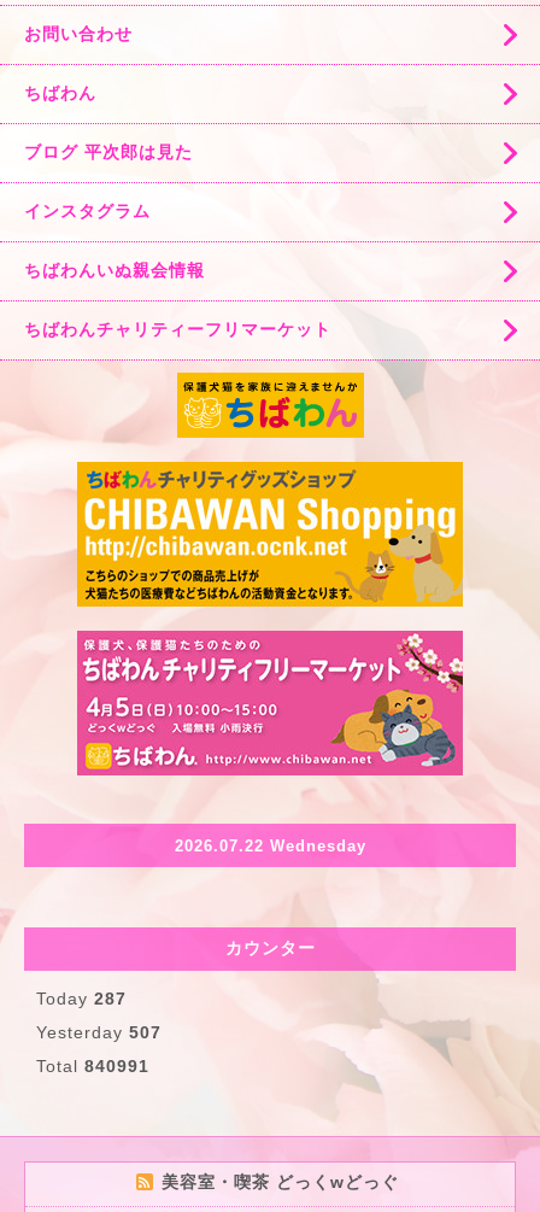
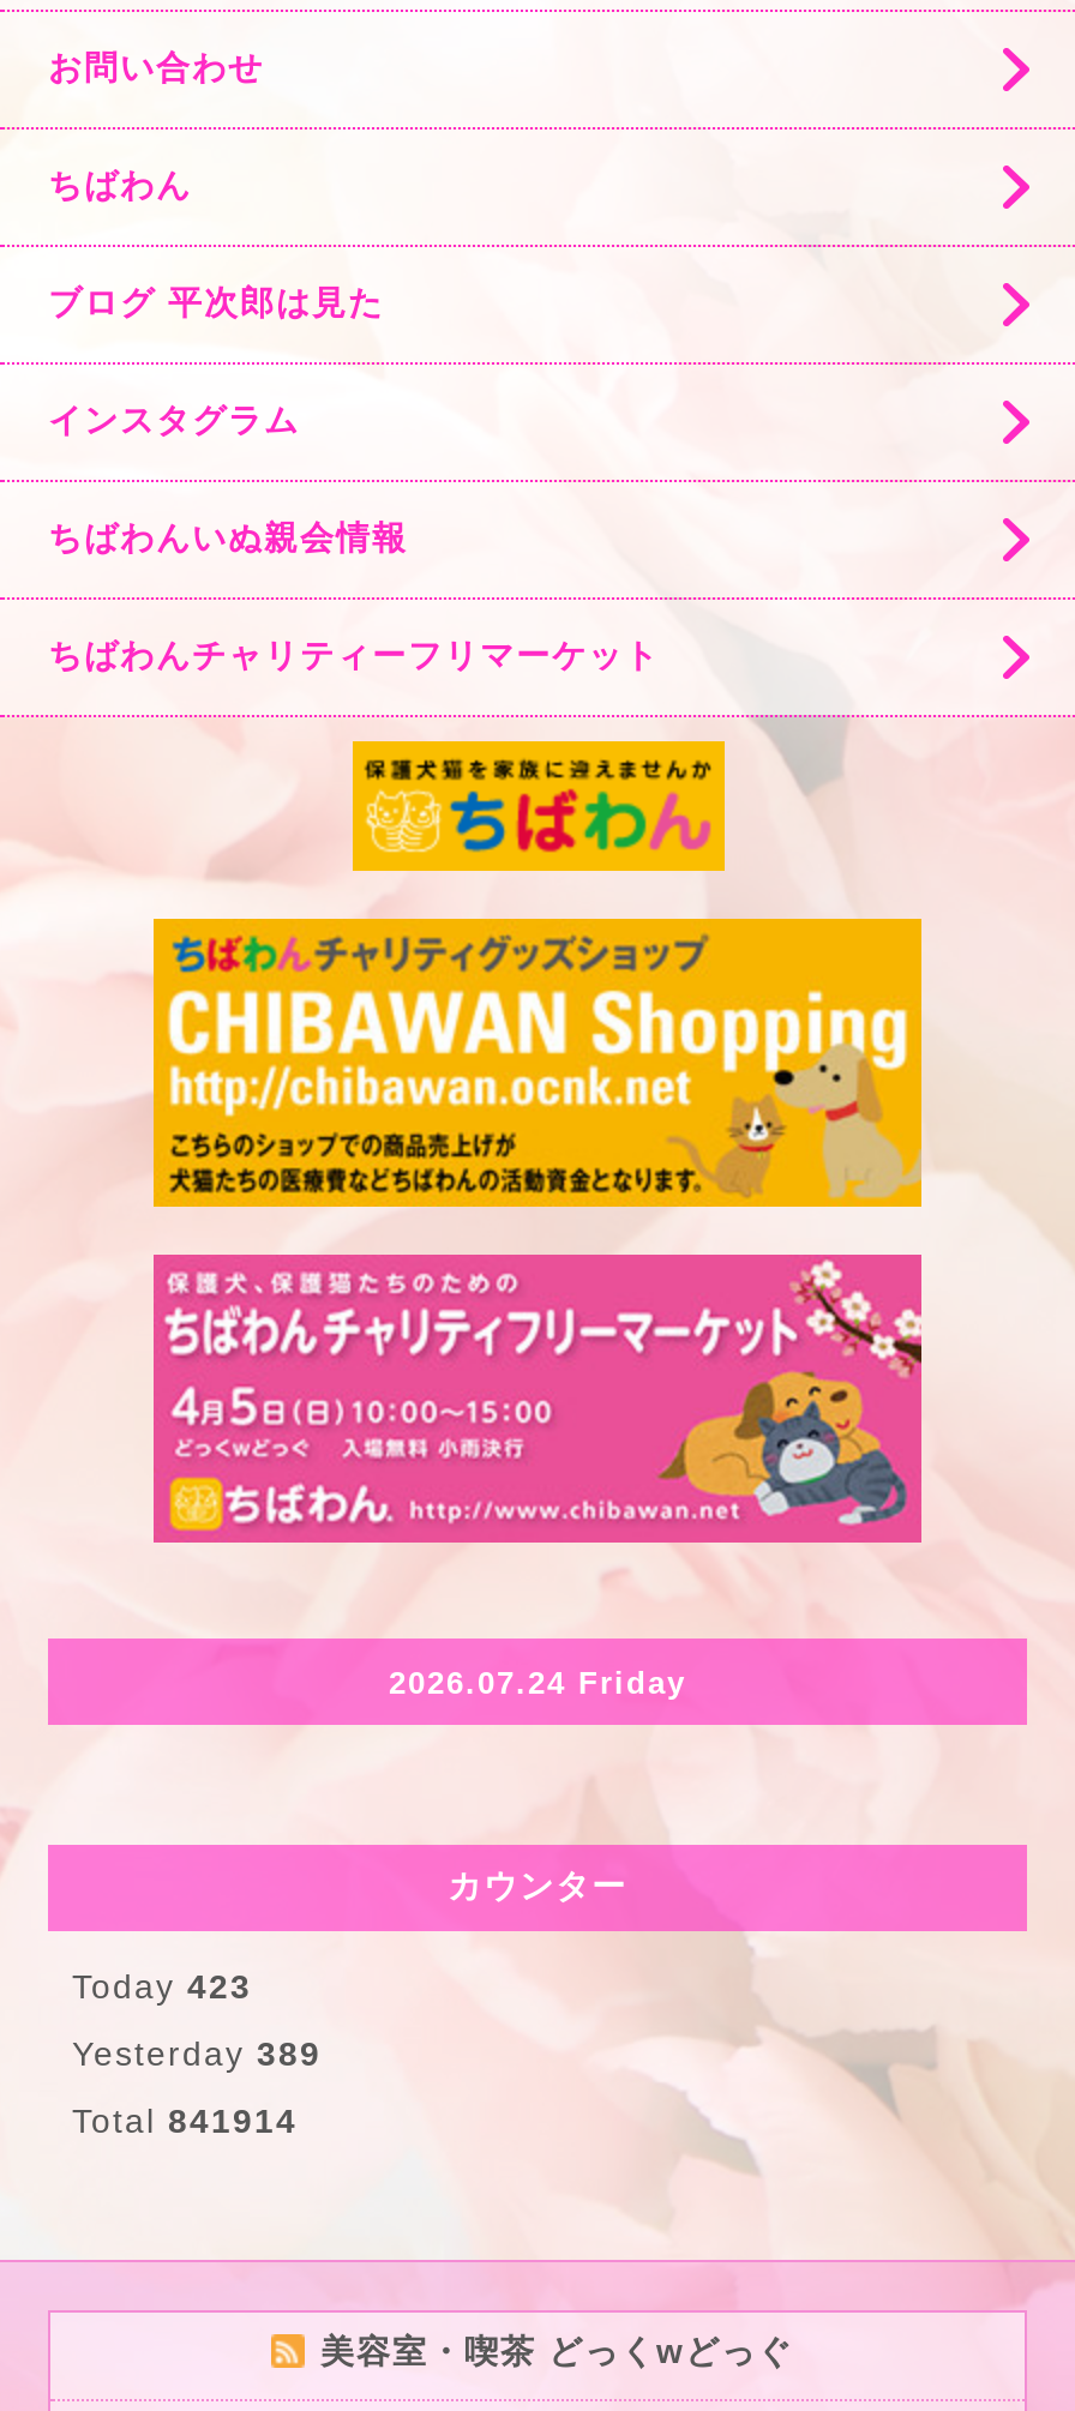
[174,836,366,854] 2026.07.22 Wednesday -> [389,1664,686,1700] 2026.07.24 Friday
[36,989,127,1008] Today 287 -> [72,1967,252,2006] Today 423
[36,1023,162,1042] Yesterday 507 -> [72,2034,322,2073] Yesterday 389
[36,1056,149,1076] Total 840991 -> [72,2102,298,2140] Total 841914

